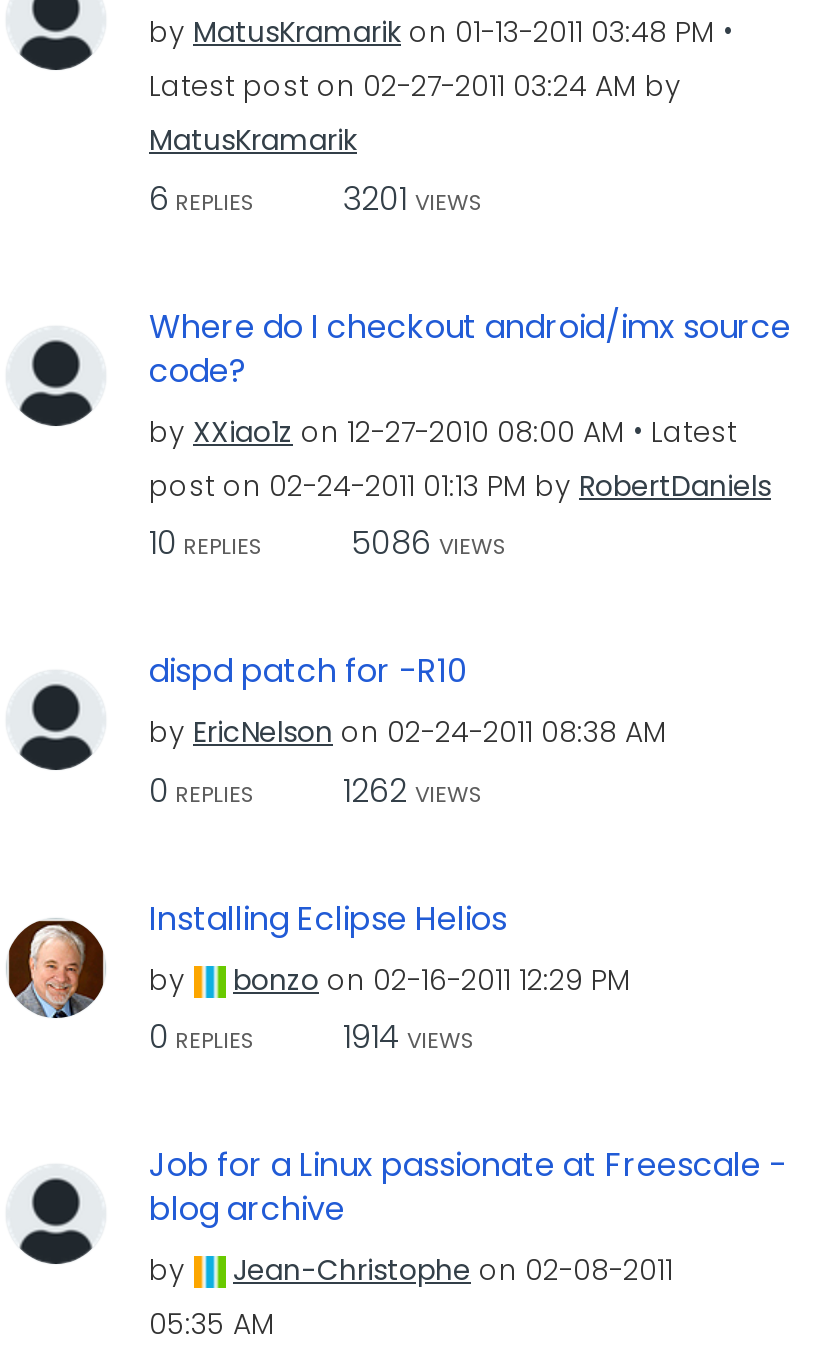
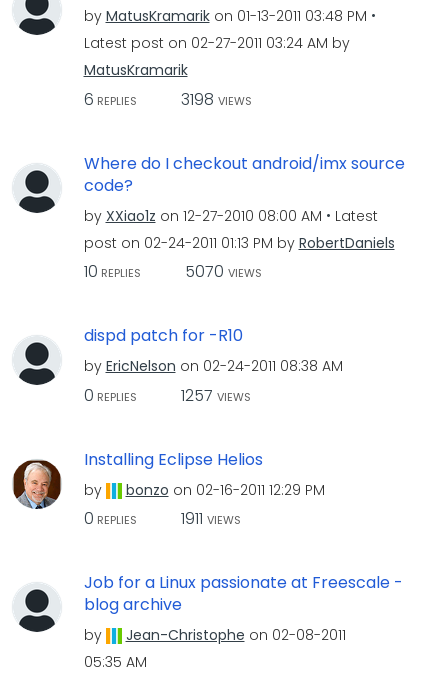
[149,175,483,221] 6 REPLIES 3201 VIEWS -> [83,87,251,110] 6 REPLIES 3198 VIEWS
[149,520,507,566] 10 REPLIES 5086 VIEWS -> [83,260,261,283] 10 REPLIES 5070 VIEWS
[343,767,483,813] 1262 VIEWS -> [180,383,250,406] 1257 VIEWS
[343,1014,475,1060] 1914 VIEWS -> [180,507,240,530] 1911 VIEWS

